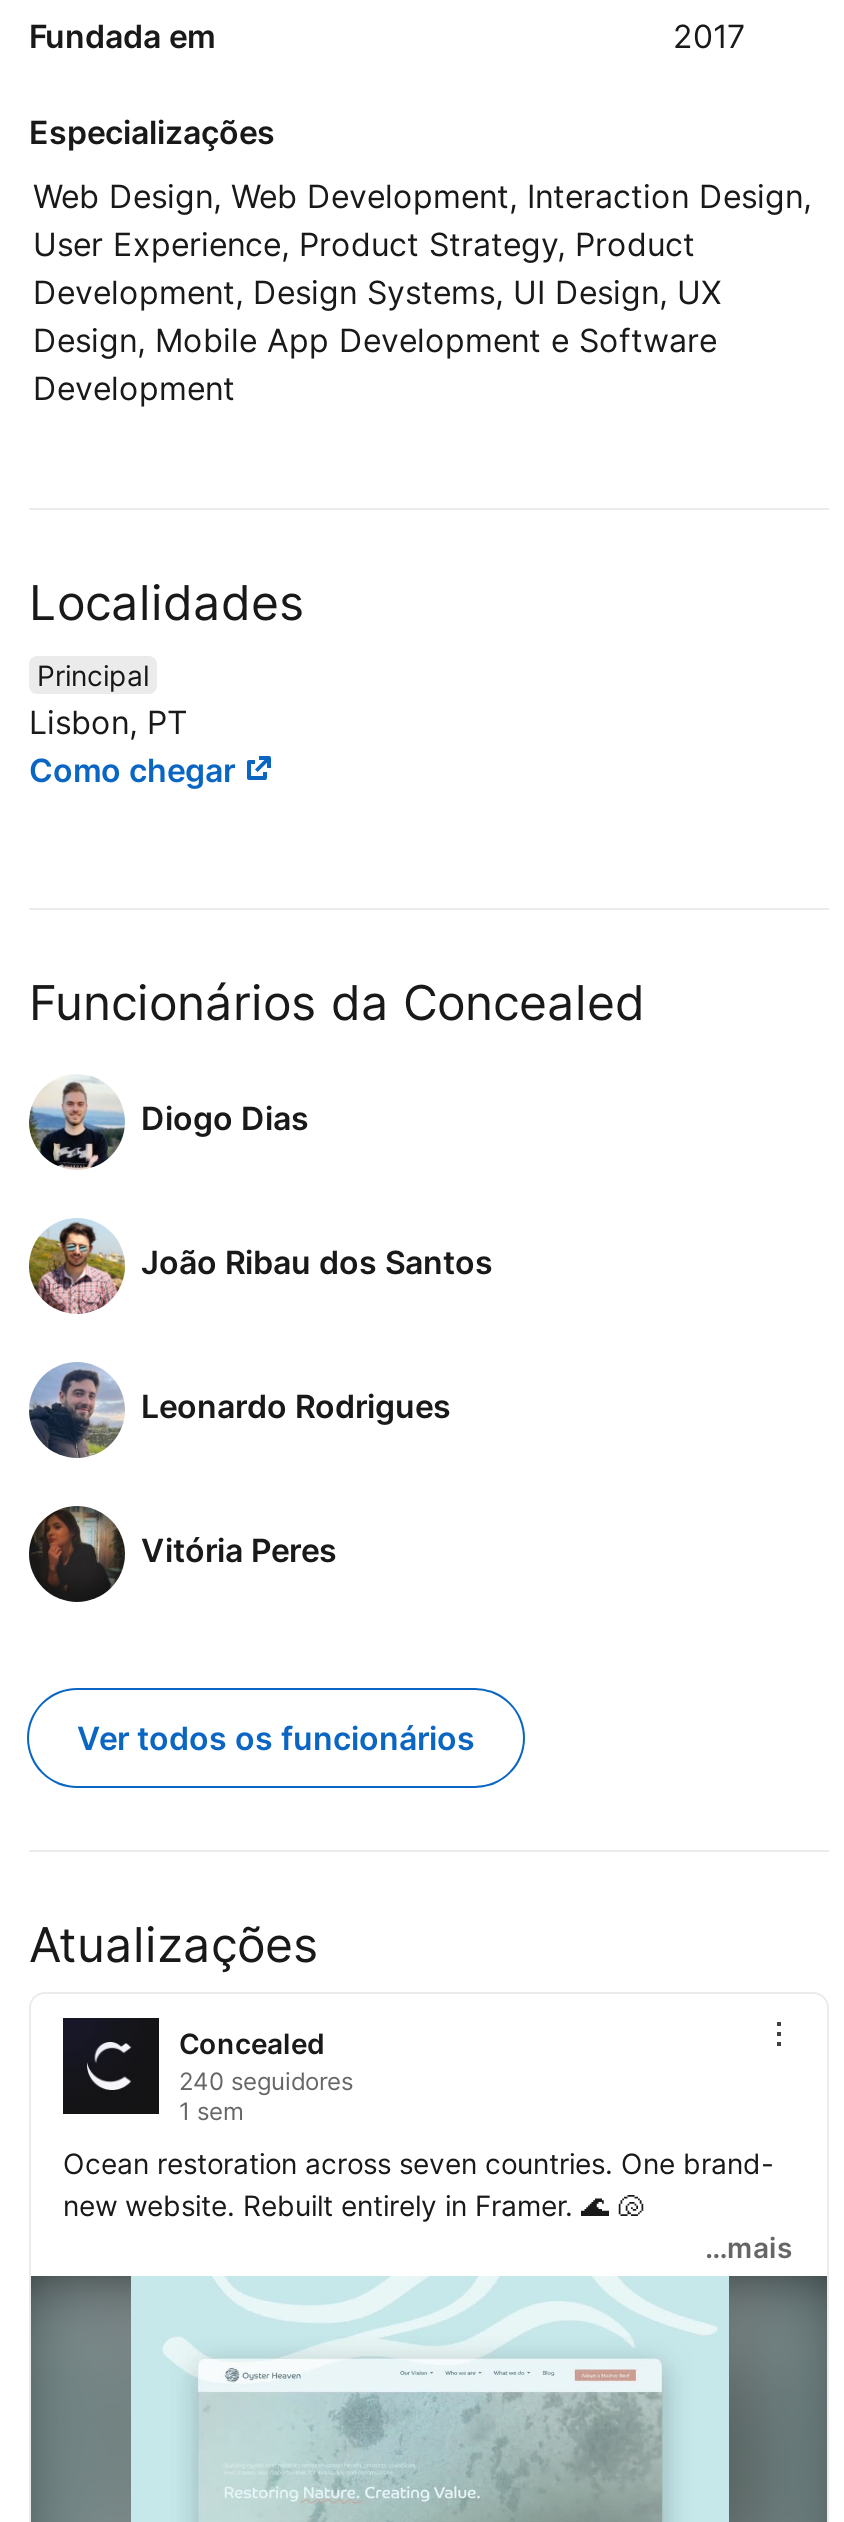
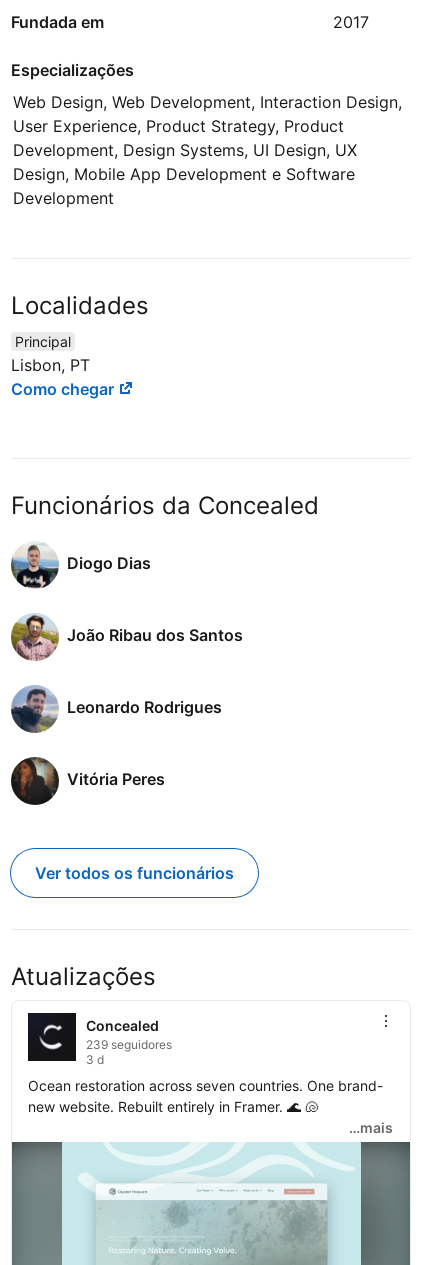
[179,2067,353,2127] 240 seguidores | 1 sem -> [86,1037,172,1067] 239 seguidores | 3 d

